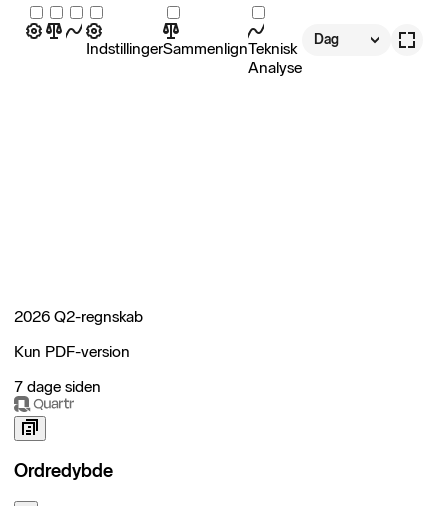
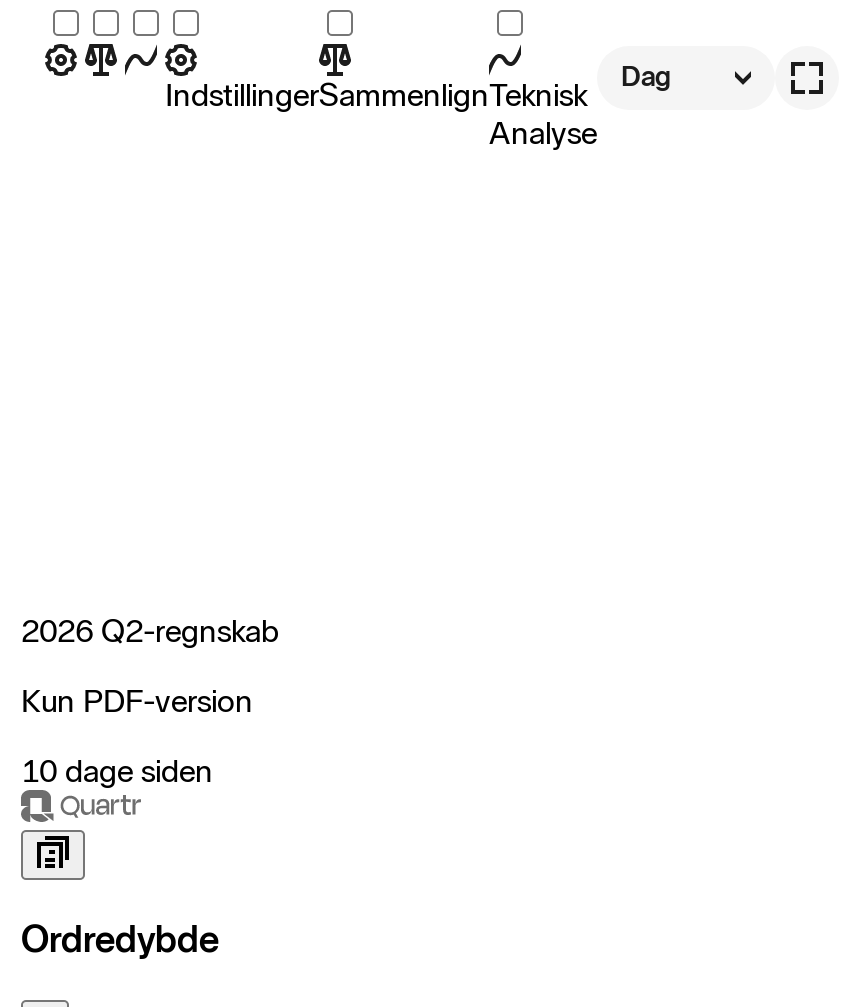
[14,377,101,396] 7 dage siden -> [21,752,213,790] 10 dage siden

